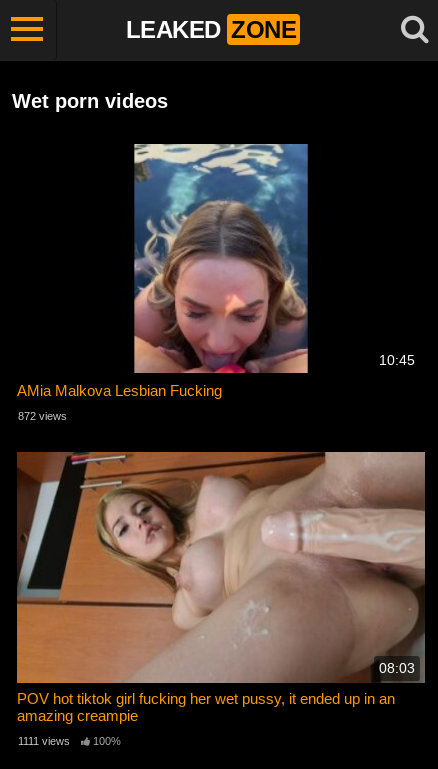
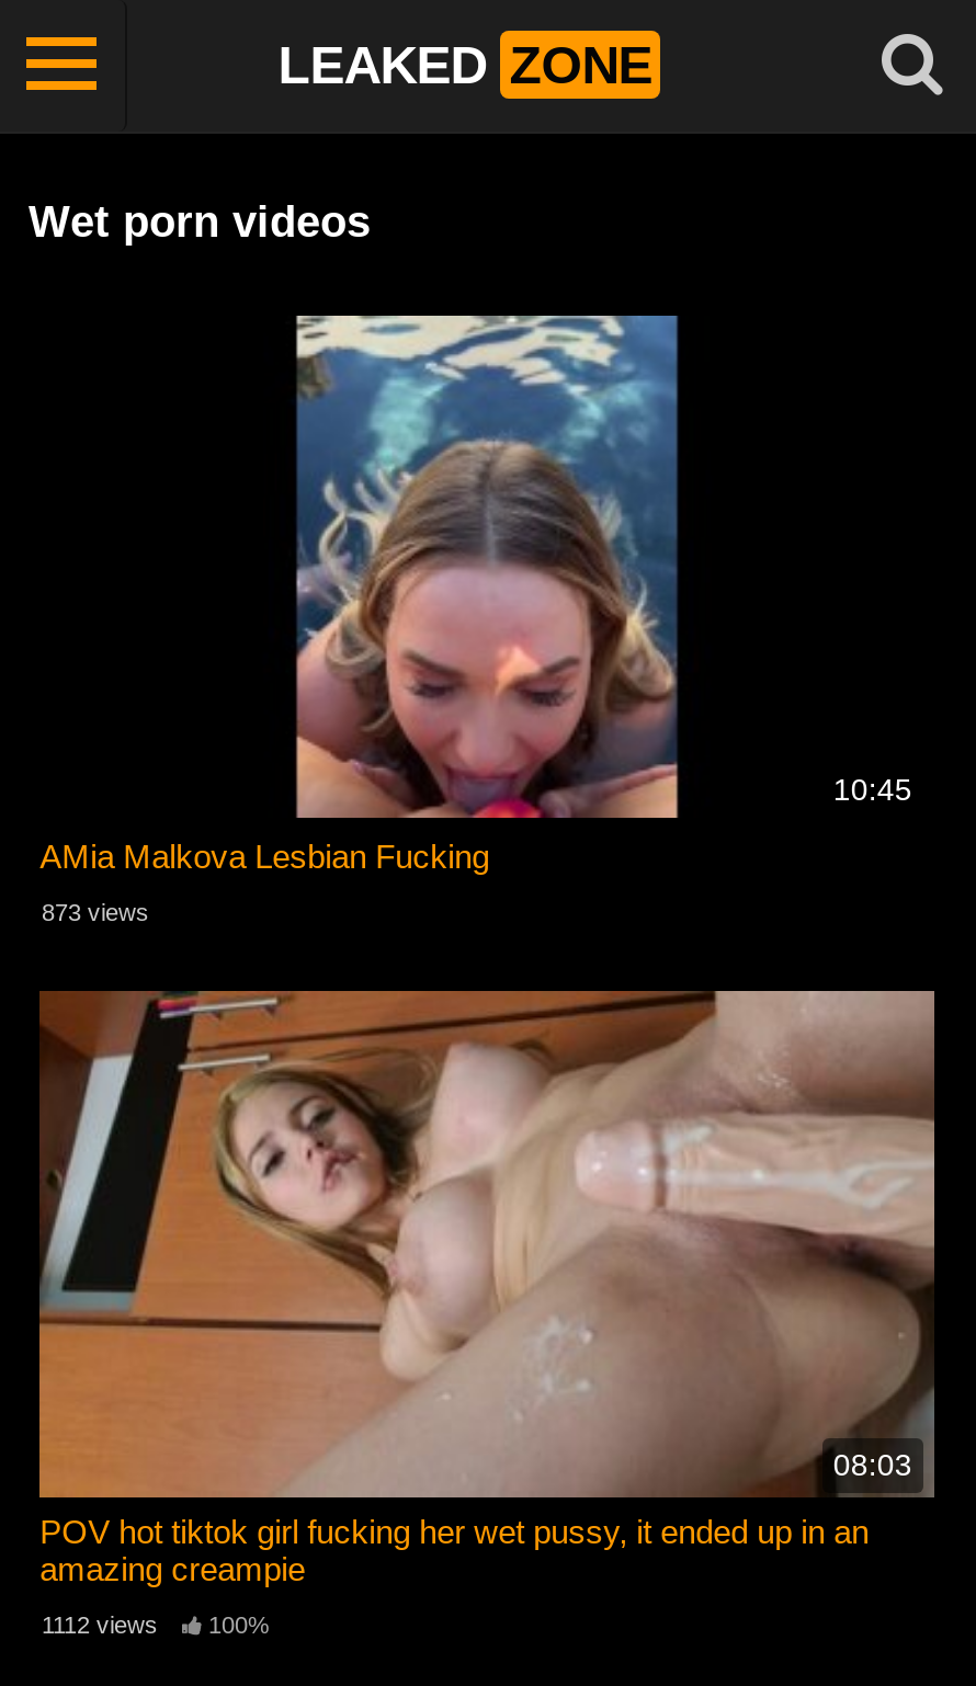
[18,410,67,422] 872 views -> [42,900,149,926] 873 views
[18,735,121,747] 1111 views 100% -> [42,1612,270,1638] 1112 views 100%

